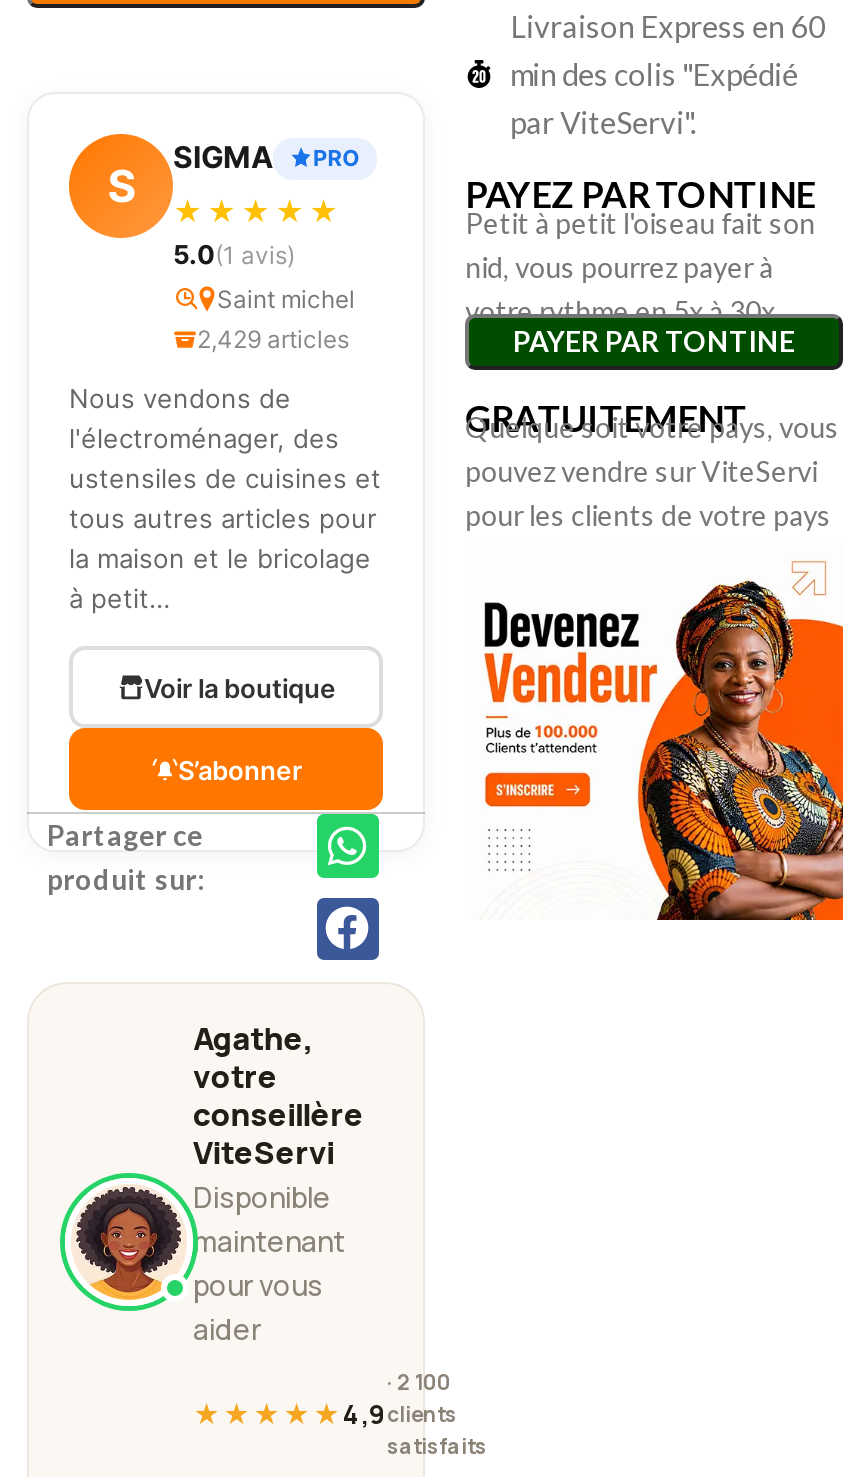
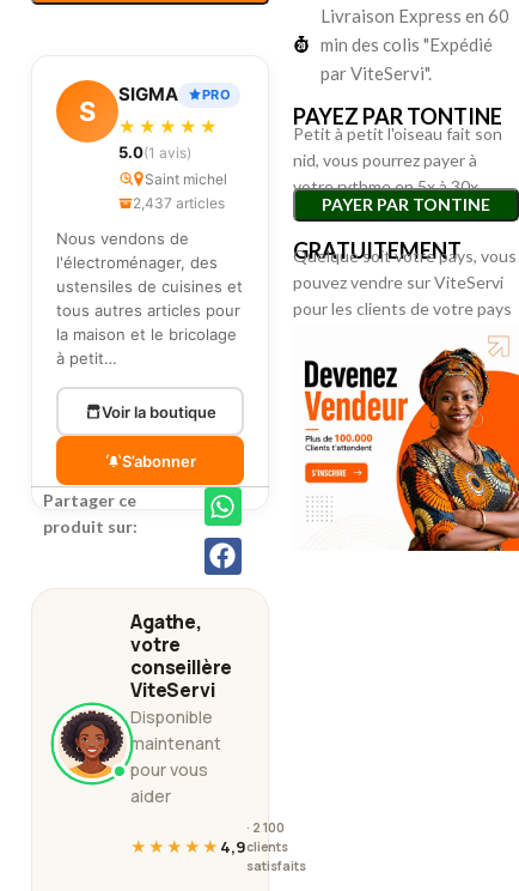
[197,324,349,354] 2,429 articles -> [133,194,225,212] 2,437 articles

